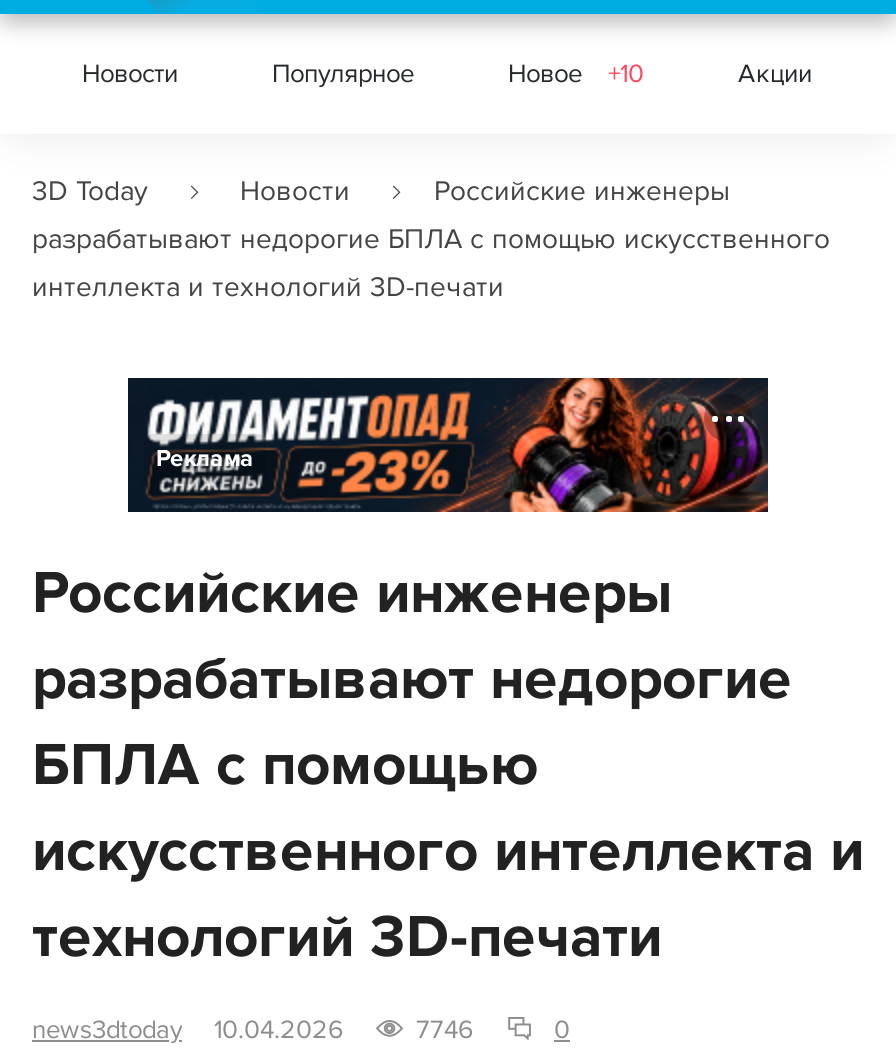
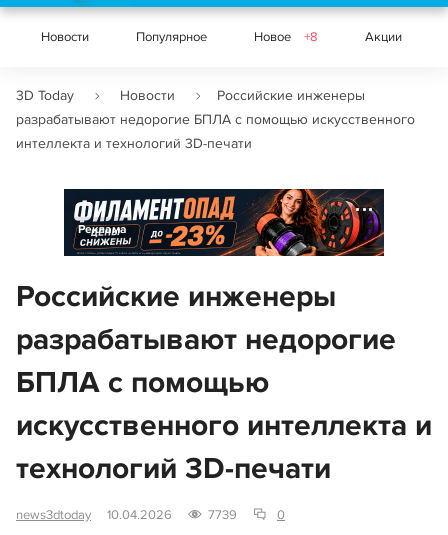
[508,58,644,90] Новое +10 -> [254,29,318,45] Новое +8
[416,1014,474,1046] 7746 -> [208,507,237,523] 7739

